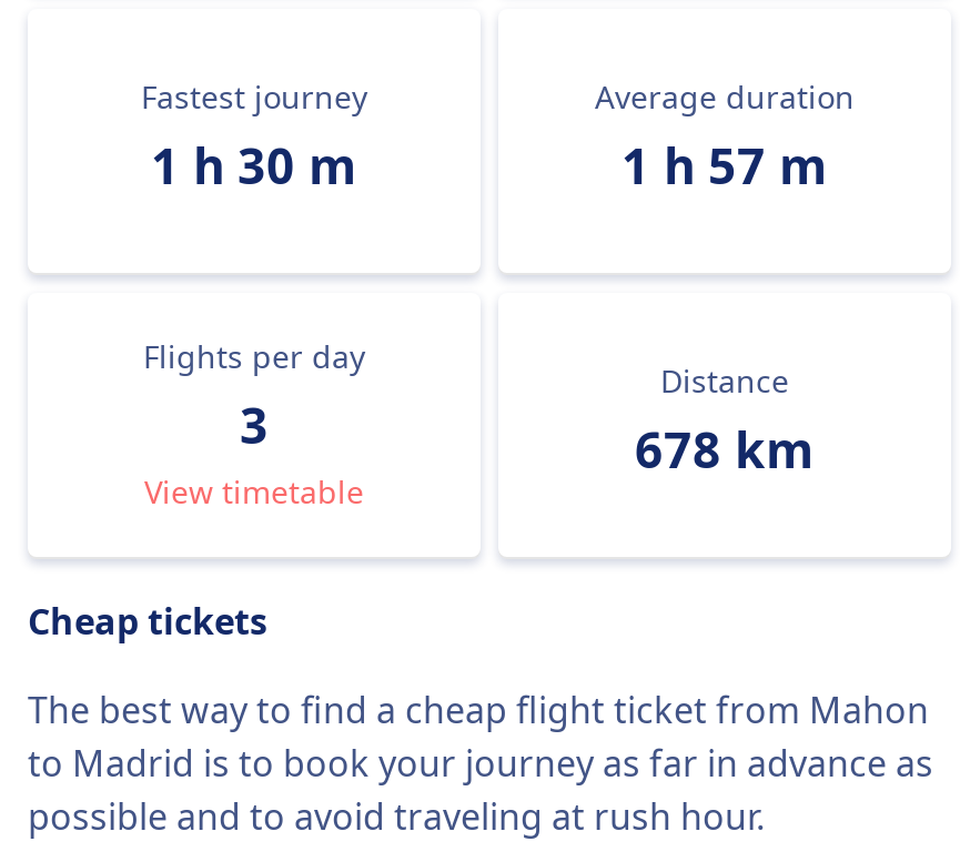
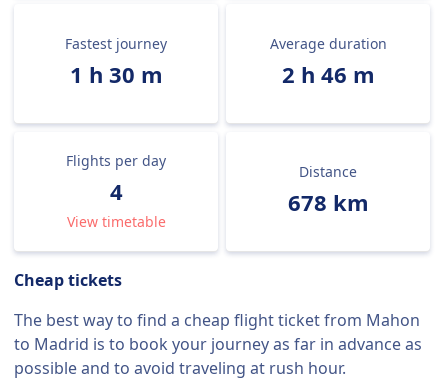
[622,131,828,197] 1 h 57 m -> [281,59,374,89] 2 h 46 m
[240,391,269,457] 3 -> [109,176,122,206] 4

